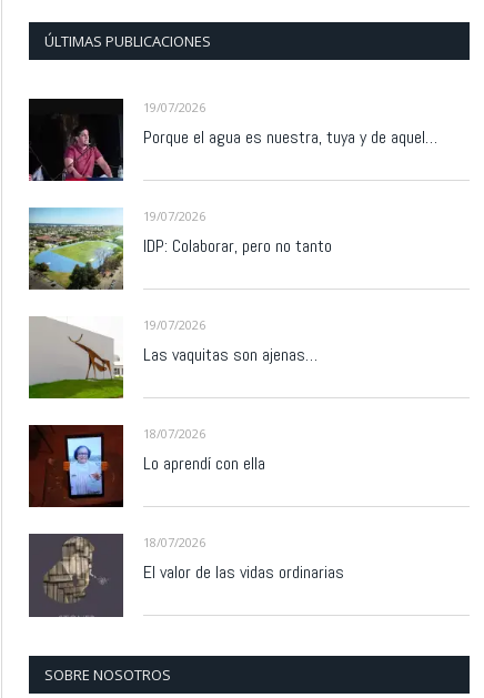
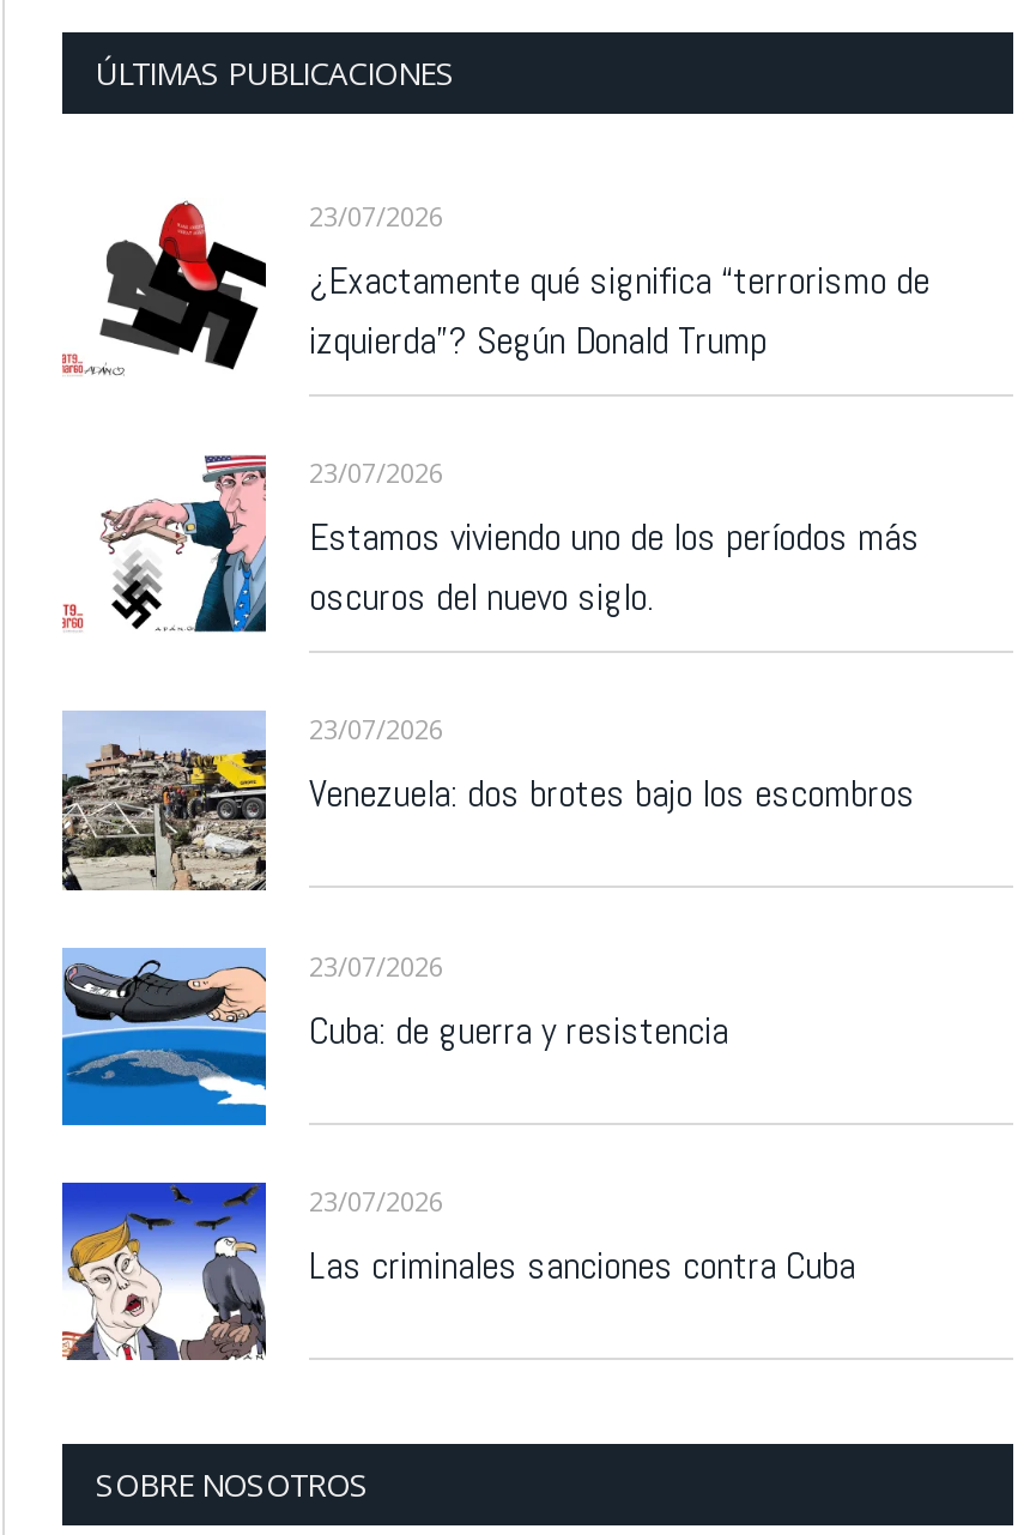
[28,98,437,182] [image] | 19/07/2026 | Porque el agua es nuestra, tuya y de aquel… -> [62,198,929,376] [image] | 23/07/2026 | ¿Exactamente qué significa “terrorismo de | izquierda”? Según Donald Trump
[28,206,332,291] [image] | 19/07/2026 | IDP: Colaborar, pero no tanto -> [62,453,920,635] [image] | 23/07/2026 | Estamos viviendo uno de los períodos más | oscuros del nuevo siglo.
[29,316,317,399] [image] | 19/07/2026 | Las vaquitas son ajenas… -> [62,709,915,894] [image] | 23/07/2026 | Venezuela: dos brotes bajo los escombros
[28,424,265,508] [image] | 18/07/2026 | Lo aprendí con ella -> [60,946,728,1129] [image] | 23/07/2026 | Cuba: de guerra y resistencia
[28,533,344,618] [image] | 18/07/2026 | El valor de las vidas ordinarias -> [60,1179,855,1361] [image] | 23/07/2026 | Las criminales sanciones contra Cuba

